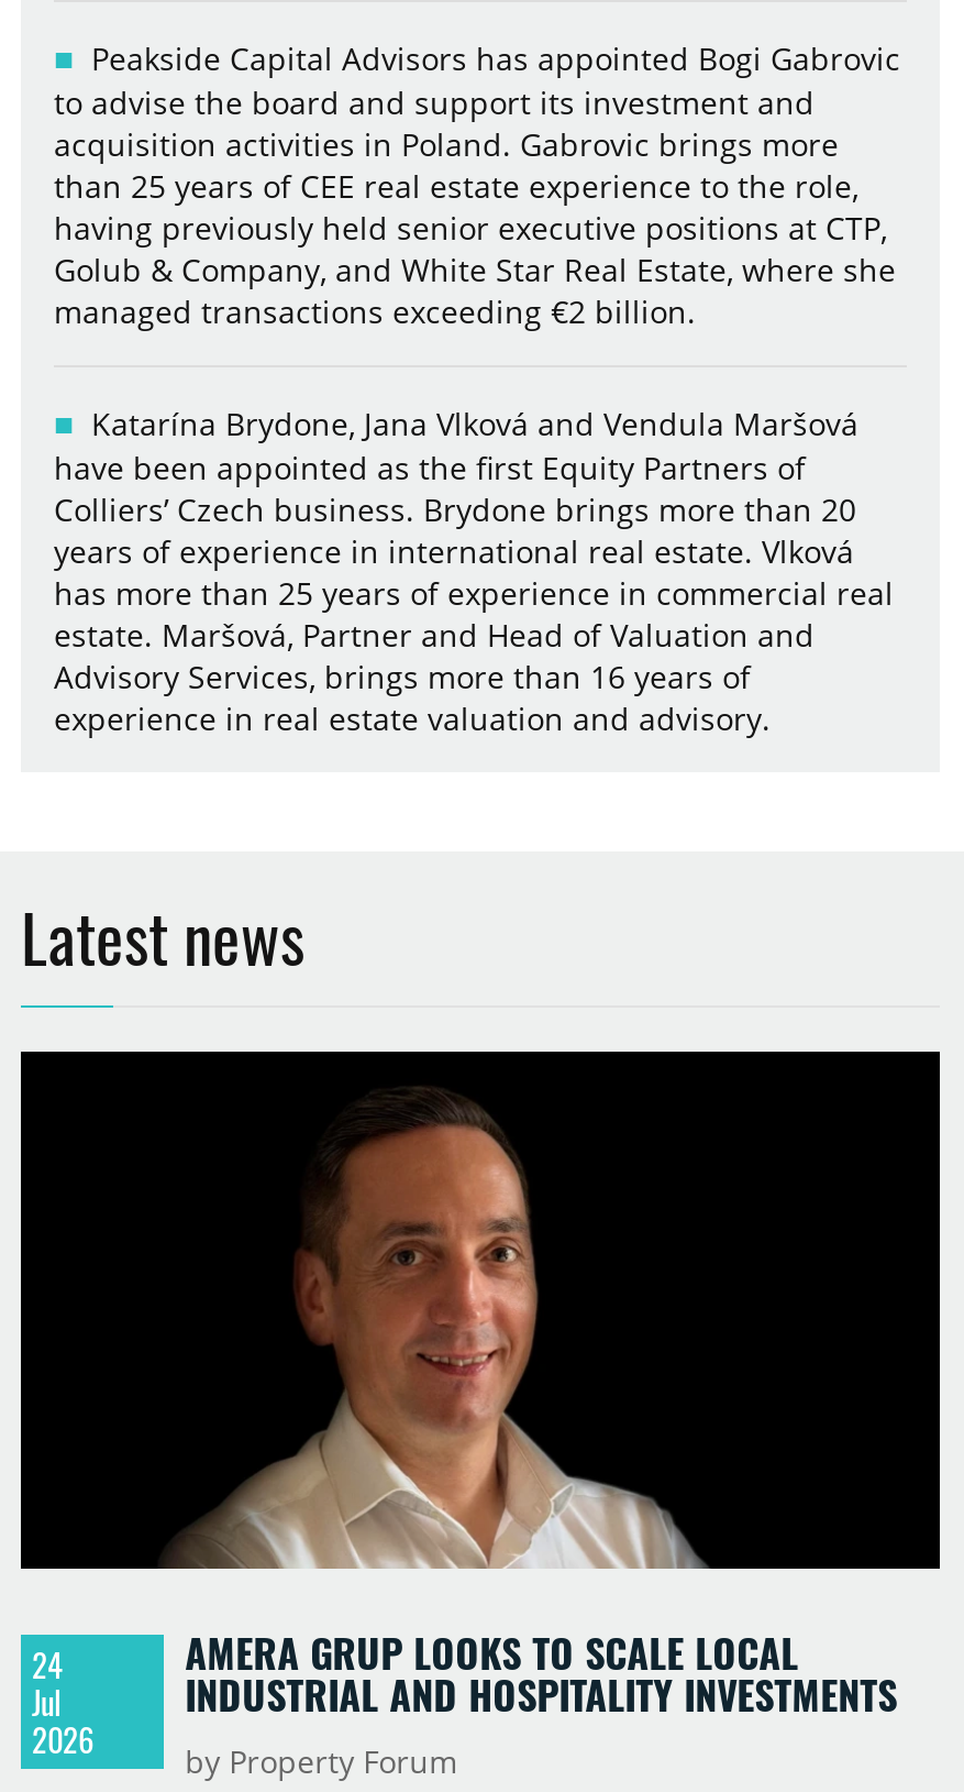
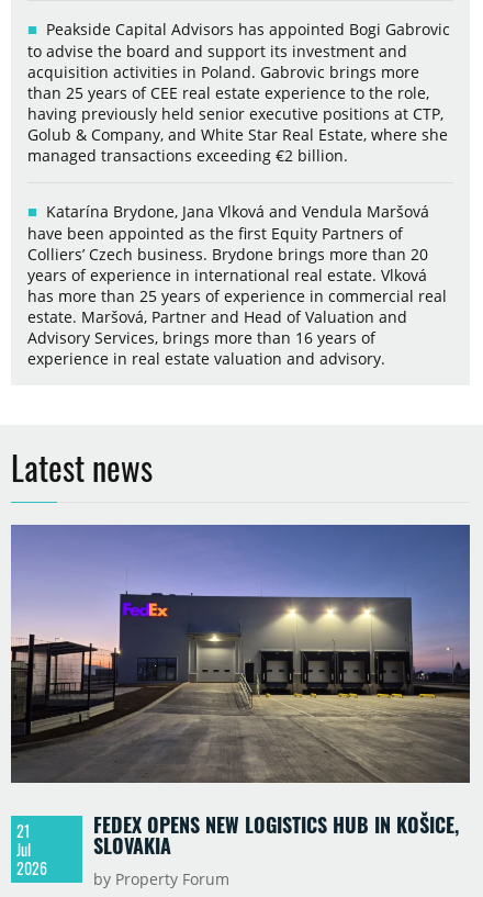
[19,1049,942,1722] [image] | AMERA GRUP LOOKS TO SCALE LOCAL | INDUSTRIAL AND HOSPITALITY INVESTMENTS -> [10,524,471,860] [image] | FEDEX OPENS NEW LOGISTICS HUB IN KOŠICE, | SLOVAKIA
[32,1641,63,1687] 24 -> [16,819,31,842] 21

